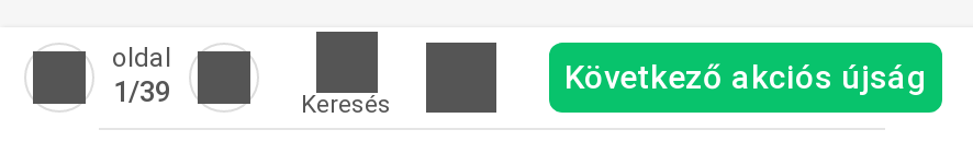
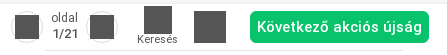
[113,74,170,107] 1/39 -> [51,25,77,40] 1/21

